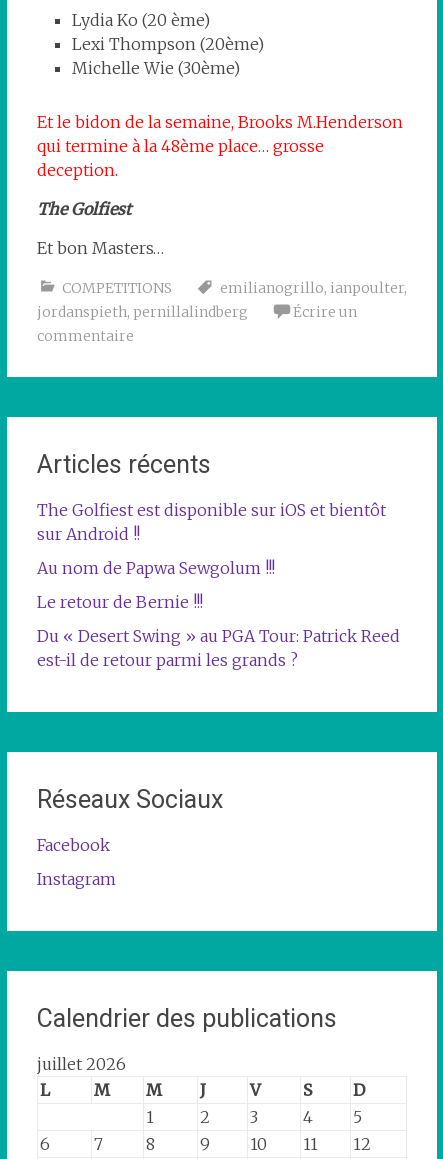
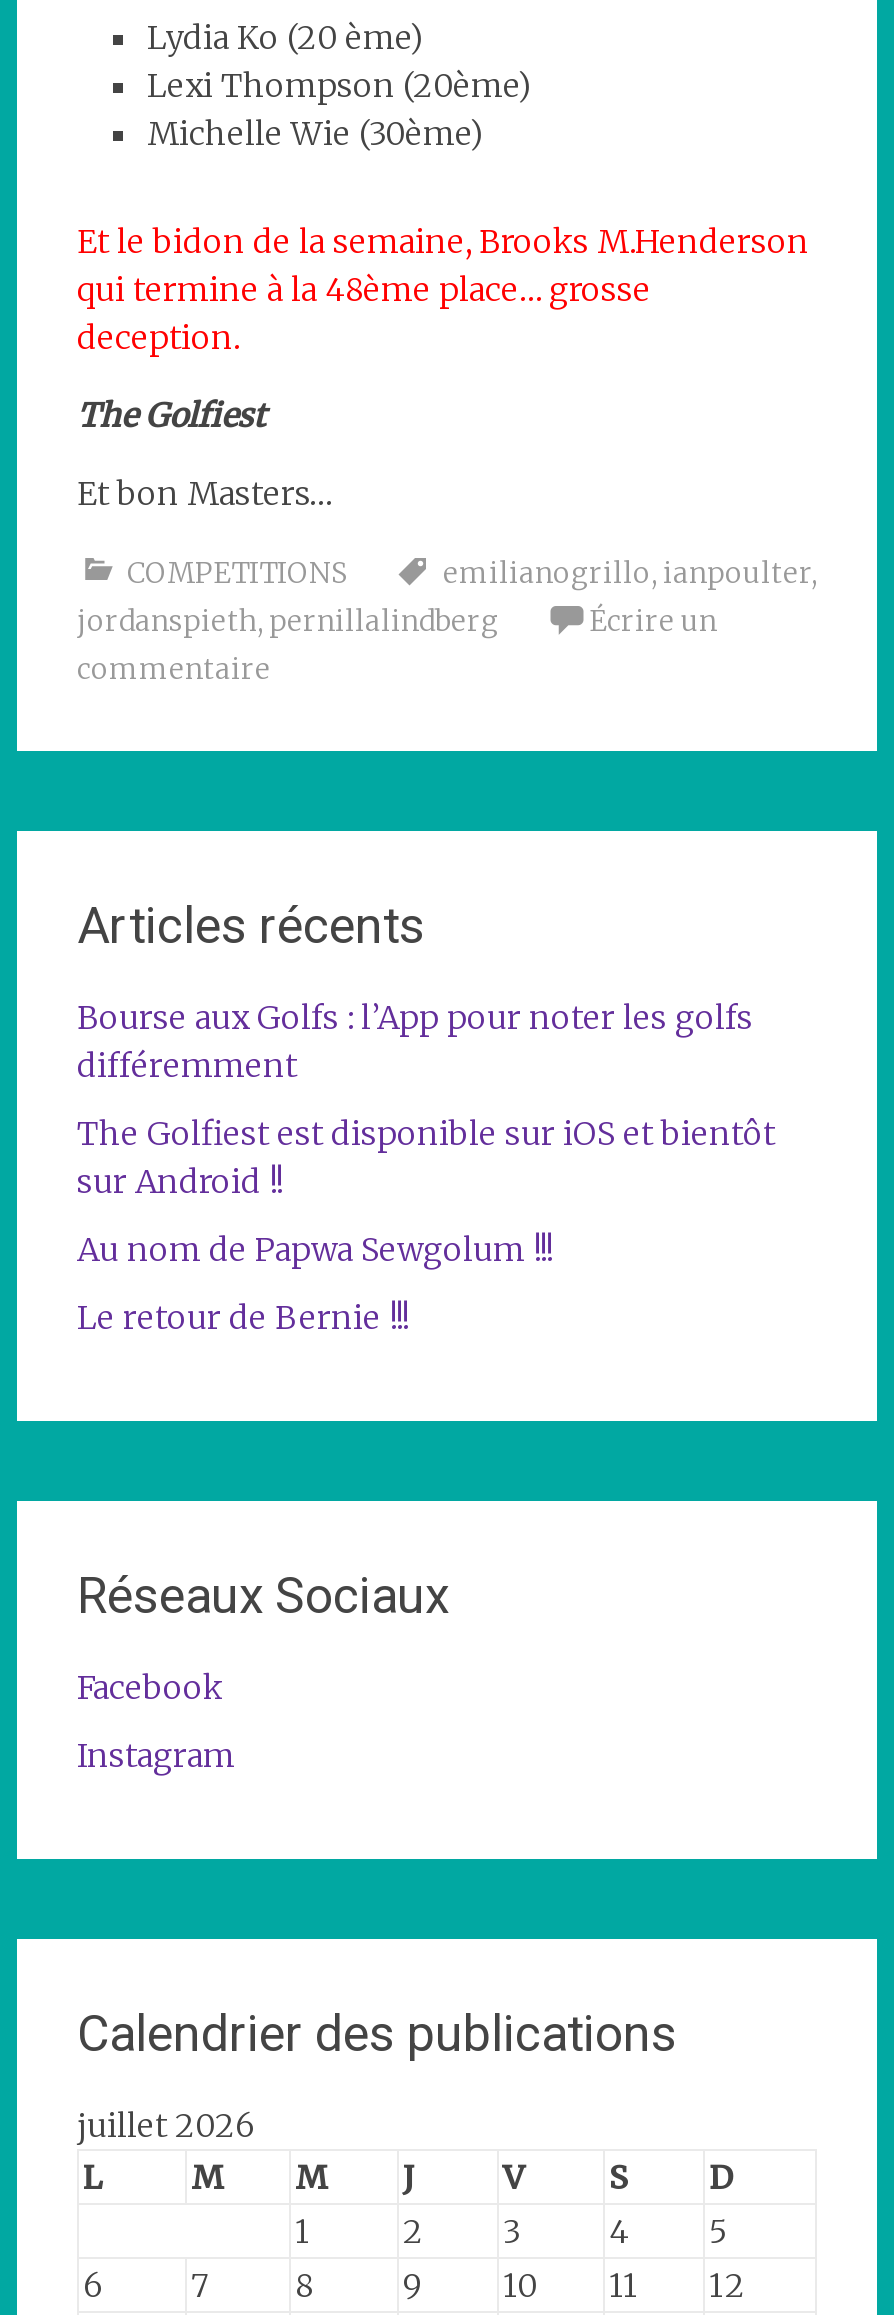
none -> [77,997,753,1085] Bourse aux Golfs : l’App pour noter les golfs | différemment
moved [37,500,386,612] -> [77,1113,775,1337]: The Golfiest est disponible sur iOS et bientôt | sur Android !! | Au nom de Papwa Sewgolum !!! | Le retour de Bernie !!!
[37,626,400,670] Du « Desert Swing » au PGA Tour: Patrick Reed | est-il de retour parmi les grands ? -> none

